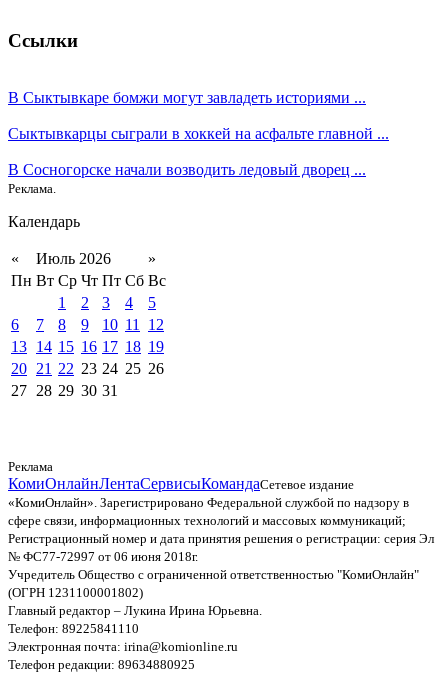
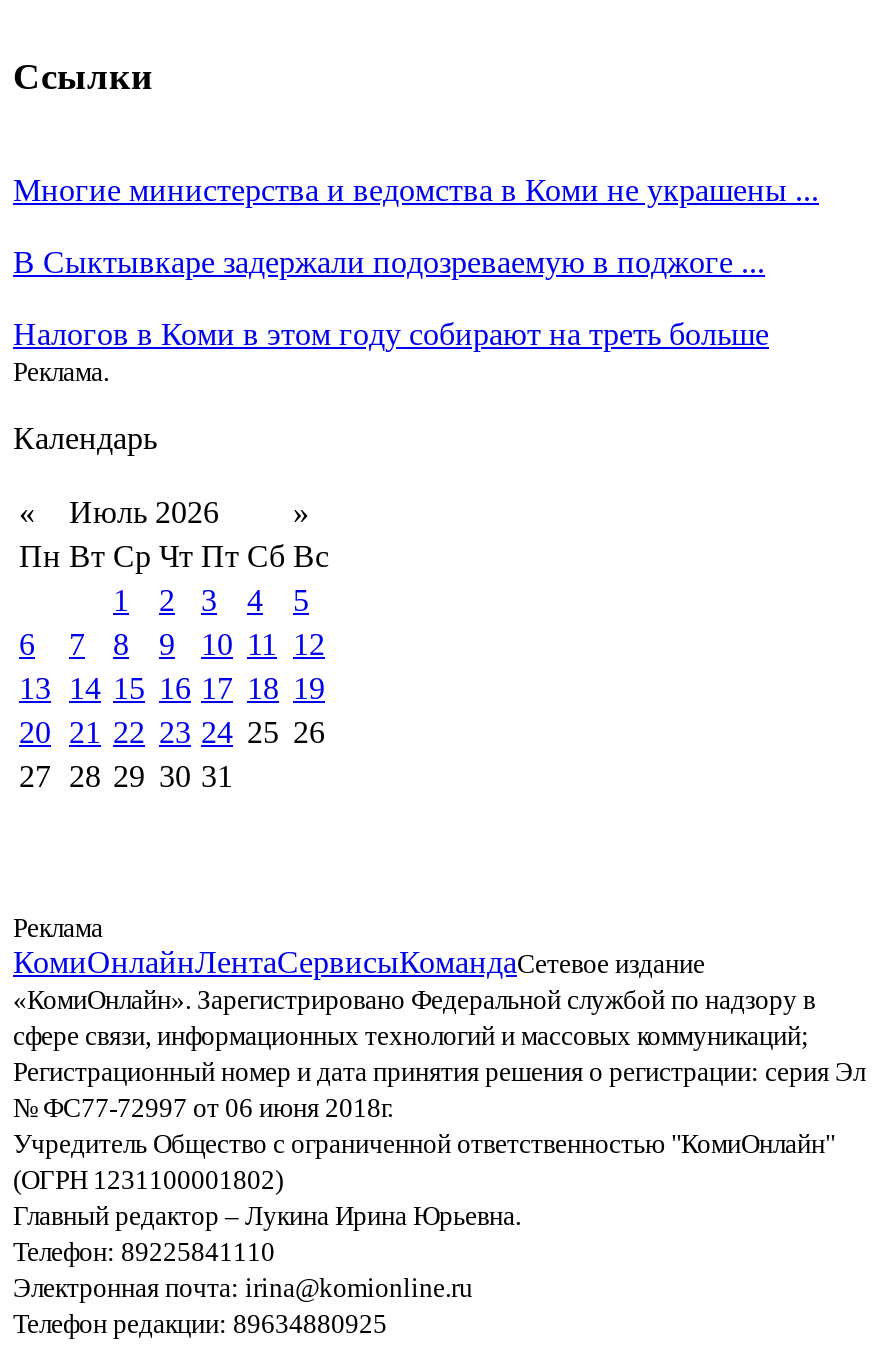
[8,89,366,106] В Сыктывкаре бомжи могут завладеть историями ... -> [13,173,819,207] Многие министерства и ведомства в Коми не украшены ...
[8,125,389,142] Сыктывкарцы сыграли в хоккей на асфальте главной ... -> [13,245,765,279] В Сыктывкаре задержали подозреваемую в поджоге ...
[8,161,366,178] В Сосногорске начали возводить ледовый дворец ... -> [13,317,769,351] Налогов в Коми в этом году собирают на треть больше

